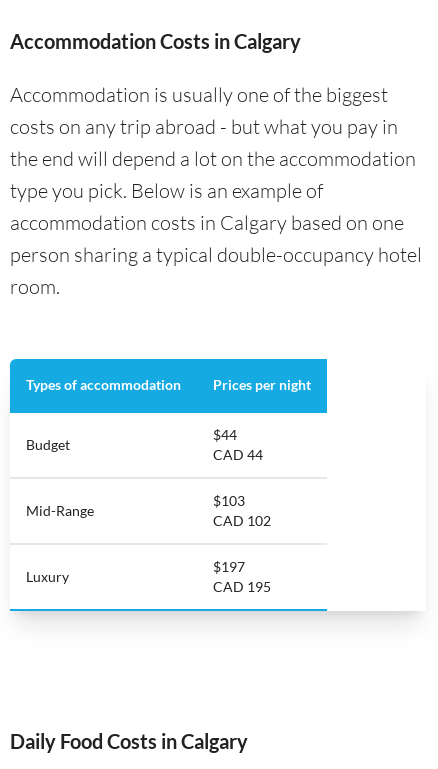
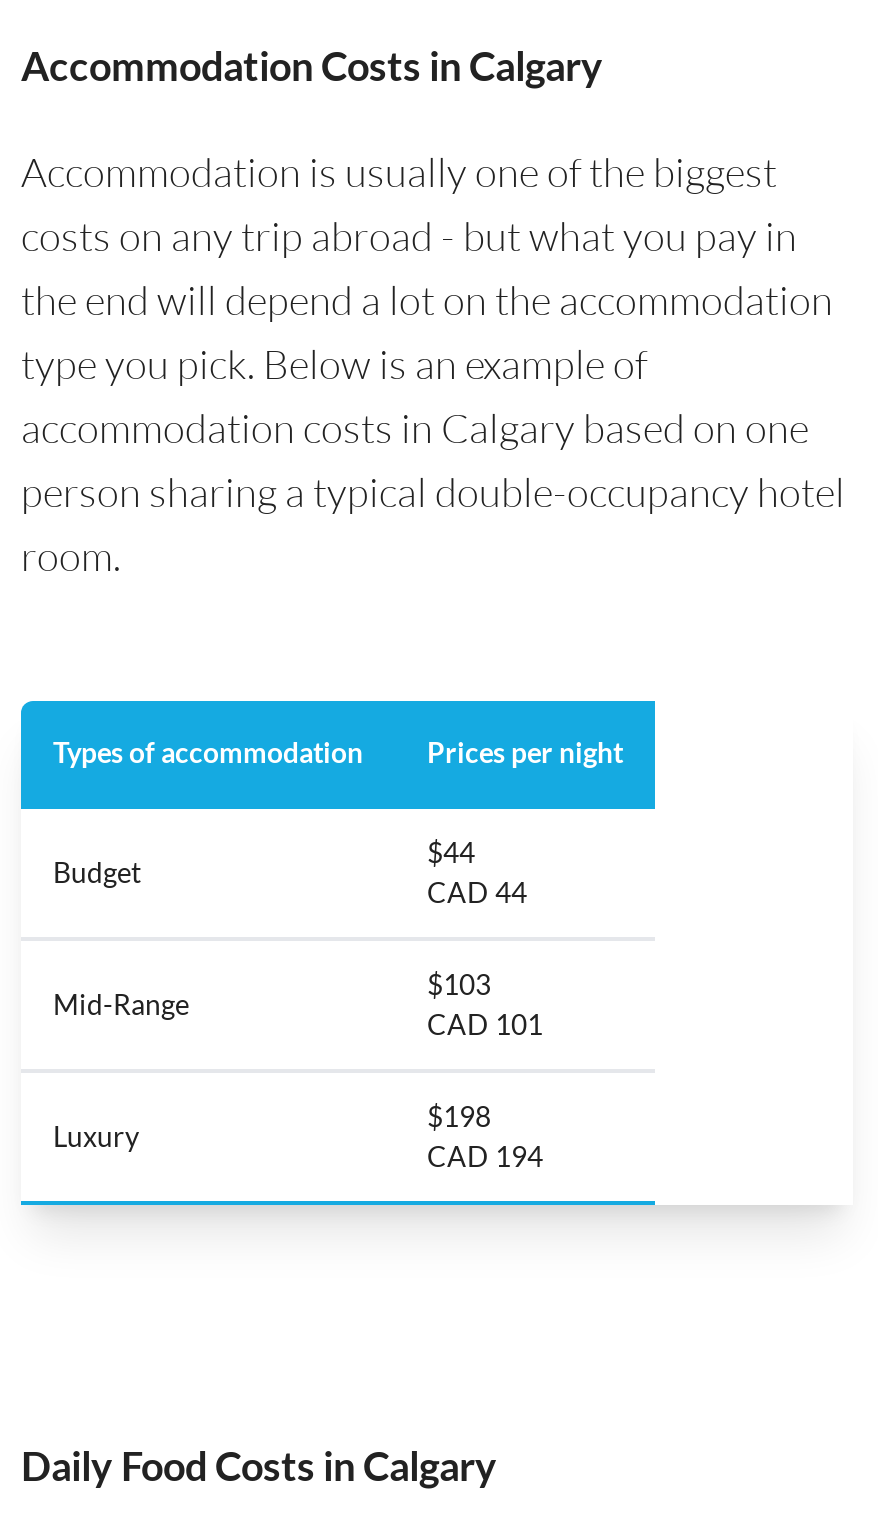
[213,512,271,529] CAD 102 -> [427,1007,543,1041] CAD 101
[213,558,245,575] $197 -> [427,1099,491,1133] $198
[213,578,271,595] CAD 195 -> [427,1139,543,1173] CAD 194

